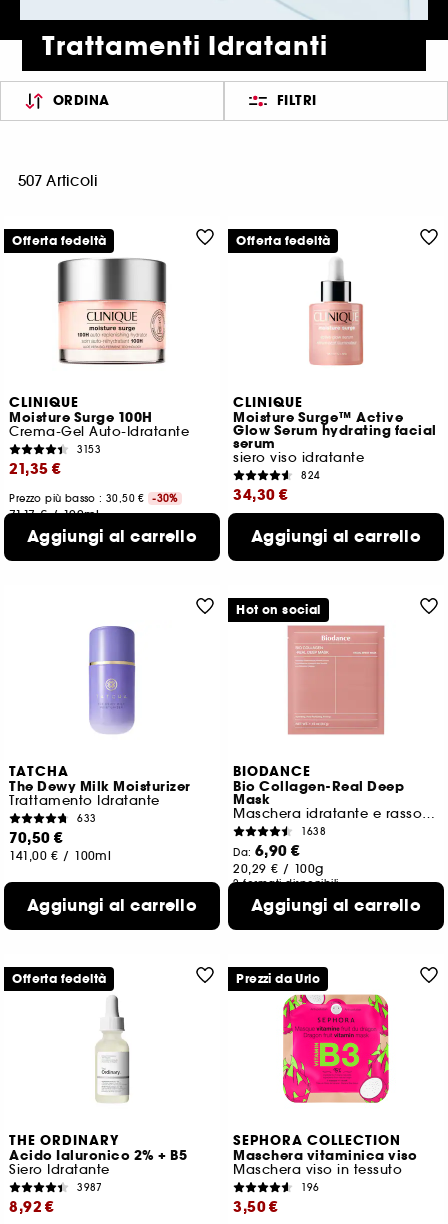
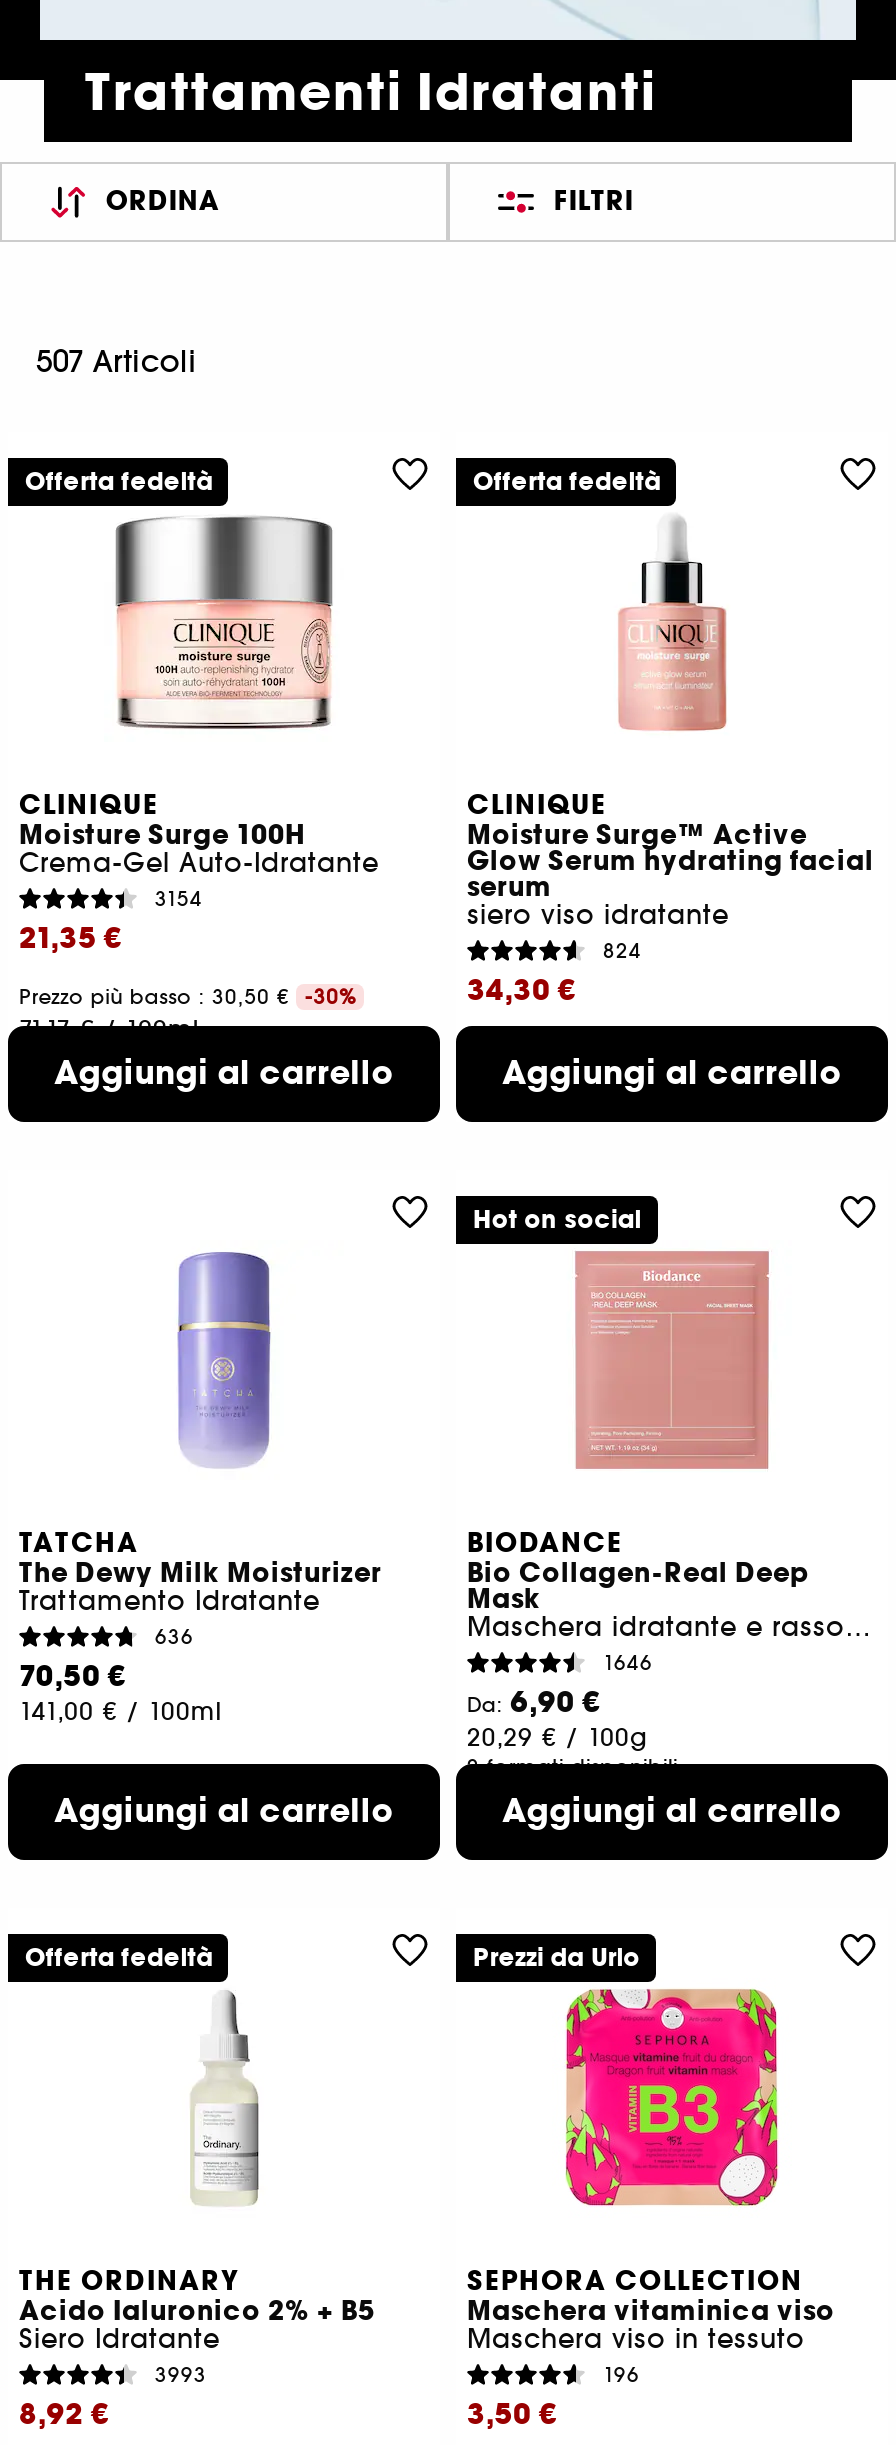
[77,442,101,455] 3153 -> [155,885,203,911] 3154
[77,811,97,824] 633 -> [155,1623,194,1649] 636
[301,824,326,837] 1638 -> [603,1649,653,1675] 1646
[77,1180,102,1193] 3987 -> [155,2361,207,2387] 3993

